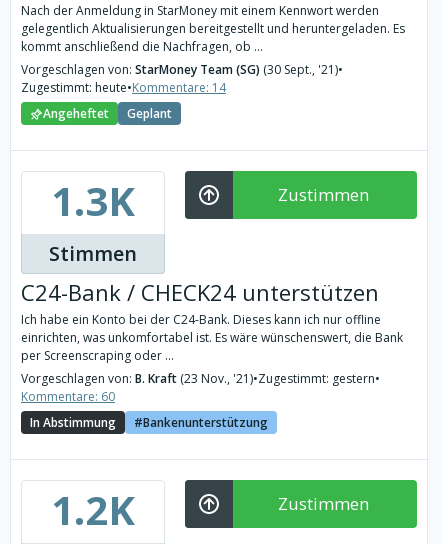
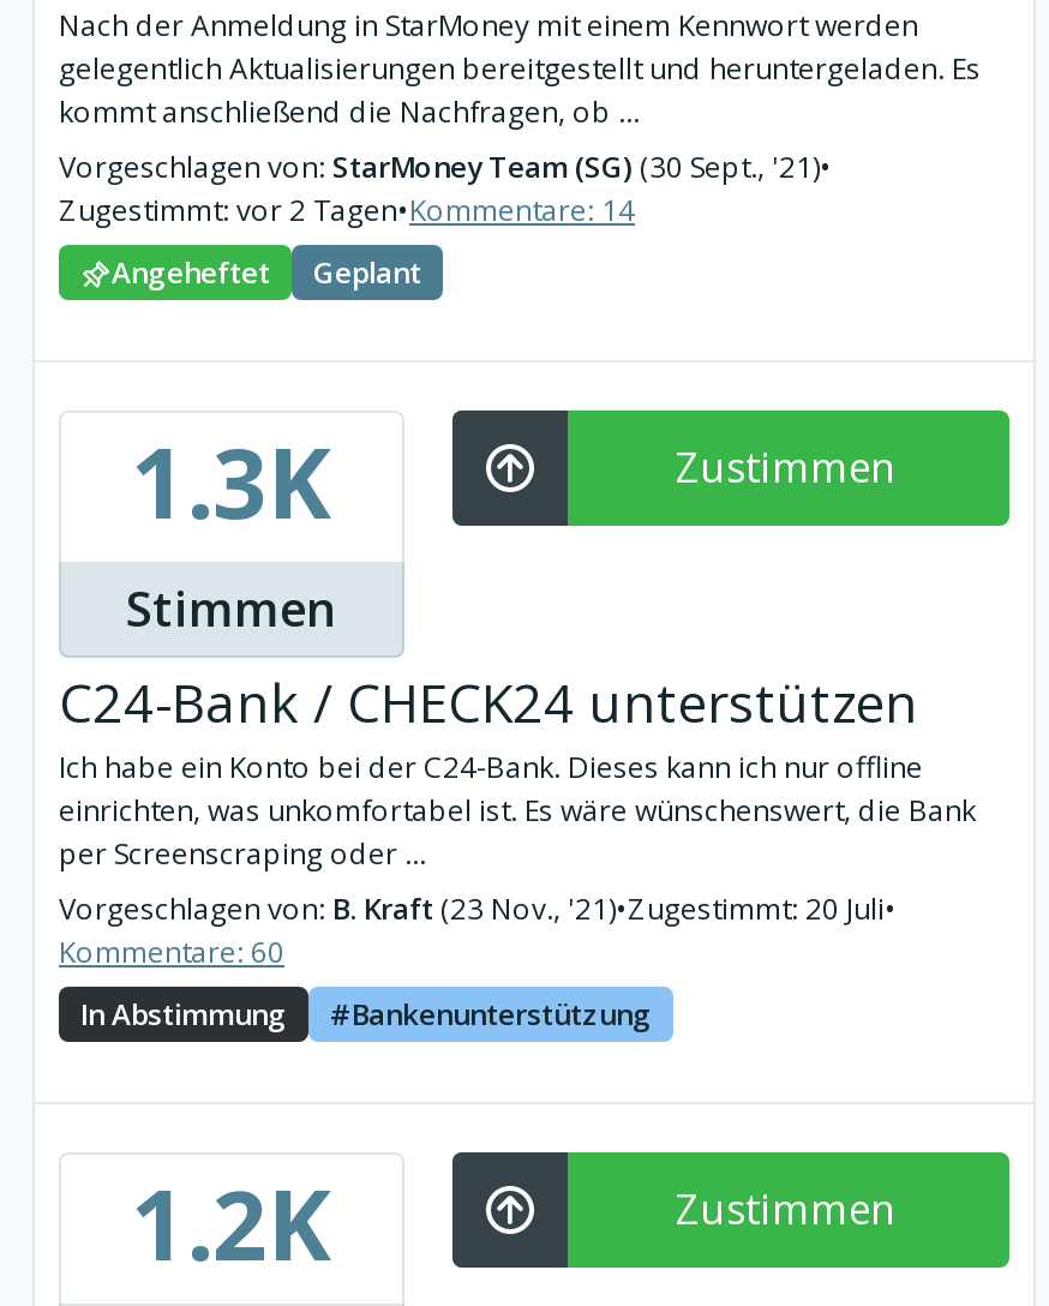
[21,79,226,96] Zugestimmt: heute•Kommentare: 14 -> [59,190,635,230] Zugestimmt: vor 2 Tagen•Kommentare: 14
[21,370,380,387] Vorgeschlagen von: B. Kraft (23 Nov., '21) •Zugestimmt: gestern• -> [59,888,897,929] Vorgeschlagen von: B. Kraft (23 Nov., '21) •Zugestimmt: 20 Juli•

